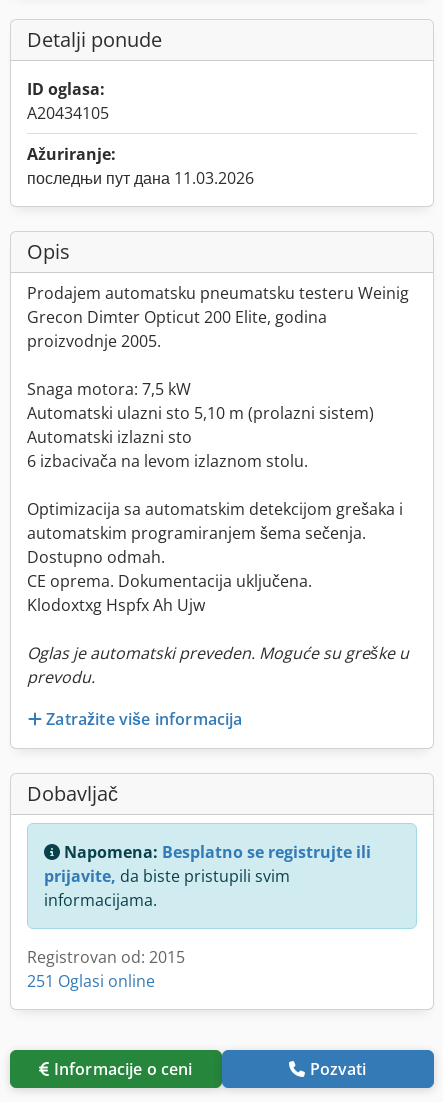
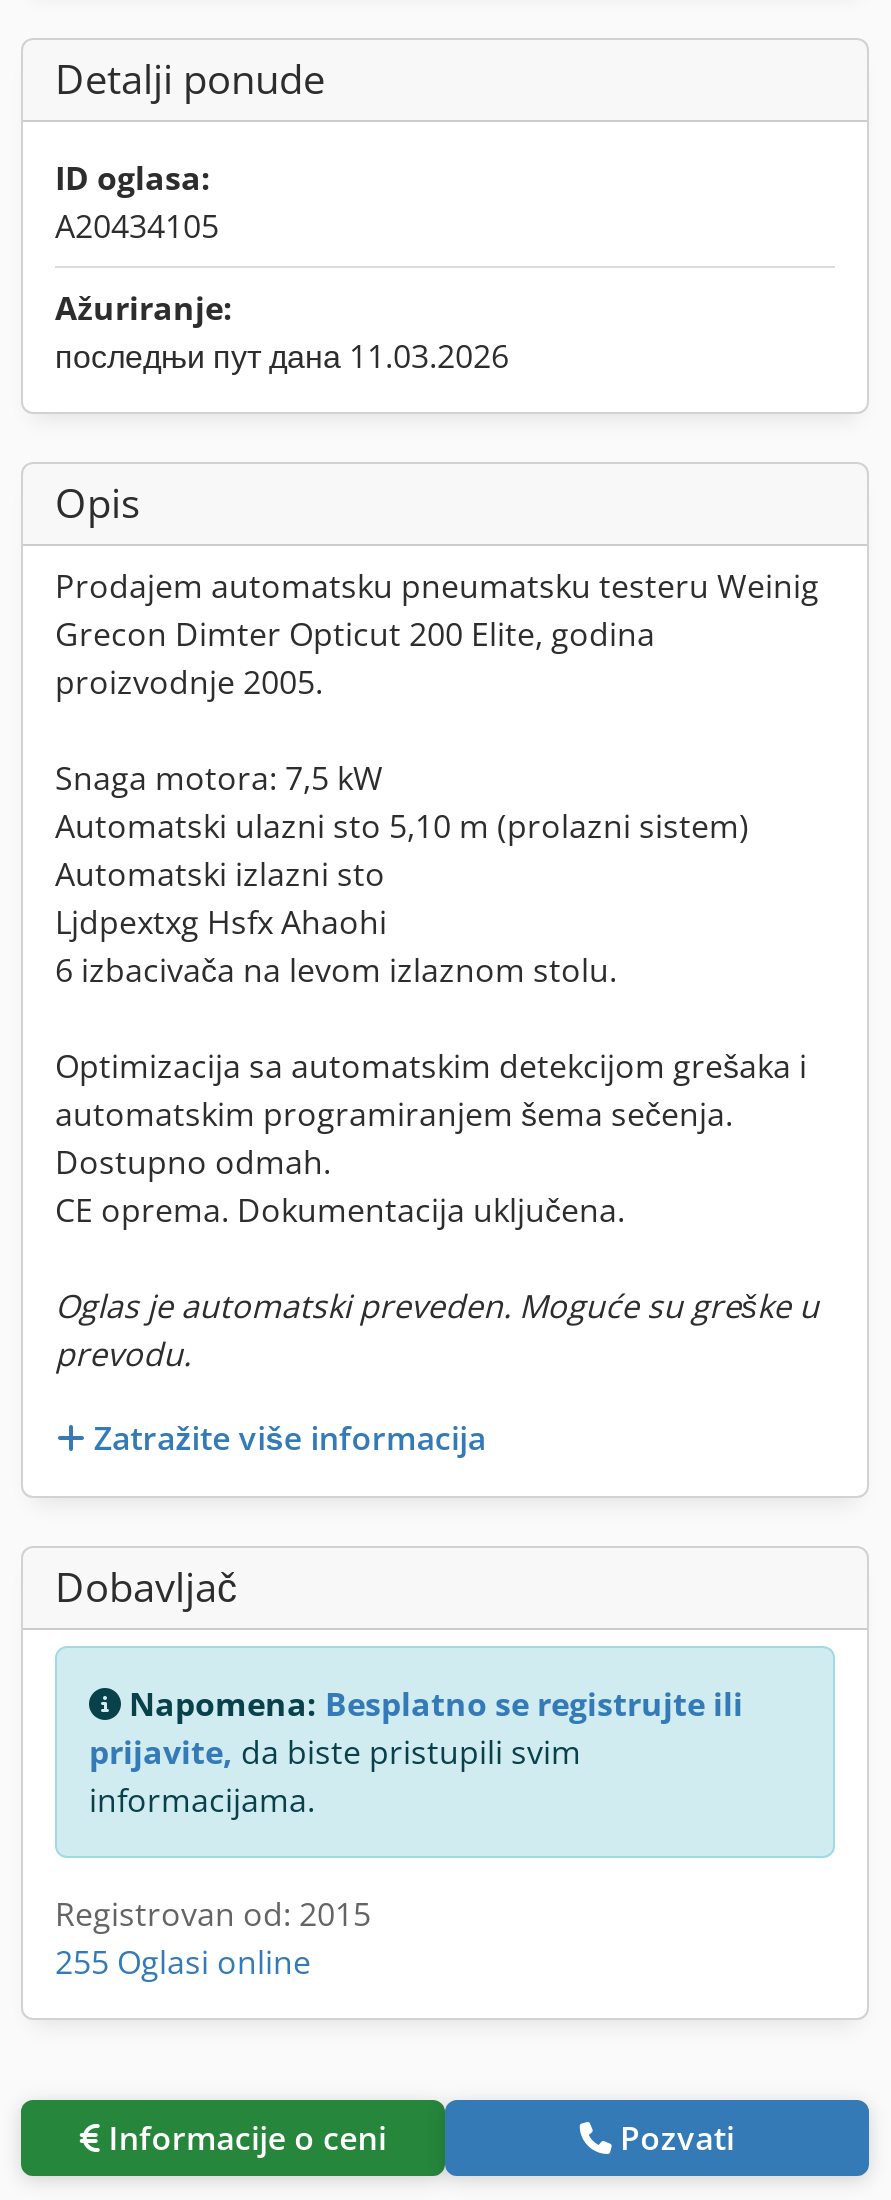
none -> [55,900,387,944] Ljdpextxg Hsfx Ahaohi
moved [27,450,403,592] -> [55,948,807,1232]: 6 izbacivača na levom izlaznom stolu. | Optimizacija sa automatskim detekcijom grešaka i | automatskim programiranjem šema sečenja. | Dostupno odmah. | CE oprema. Dokumentacija uključena.
[27,594,205,616] Klodoxtxg Hspfx Ah Ujw -> none
[27,970,155,992] 251 Oglasi online -> [55,1939,311,1983] 255 Oglasi online

